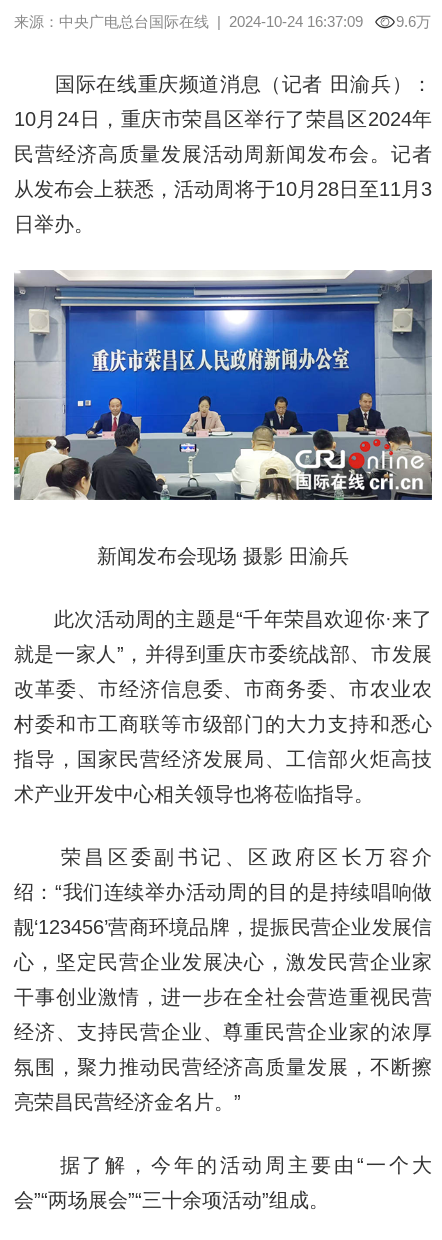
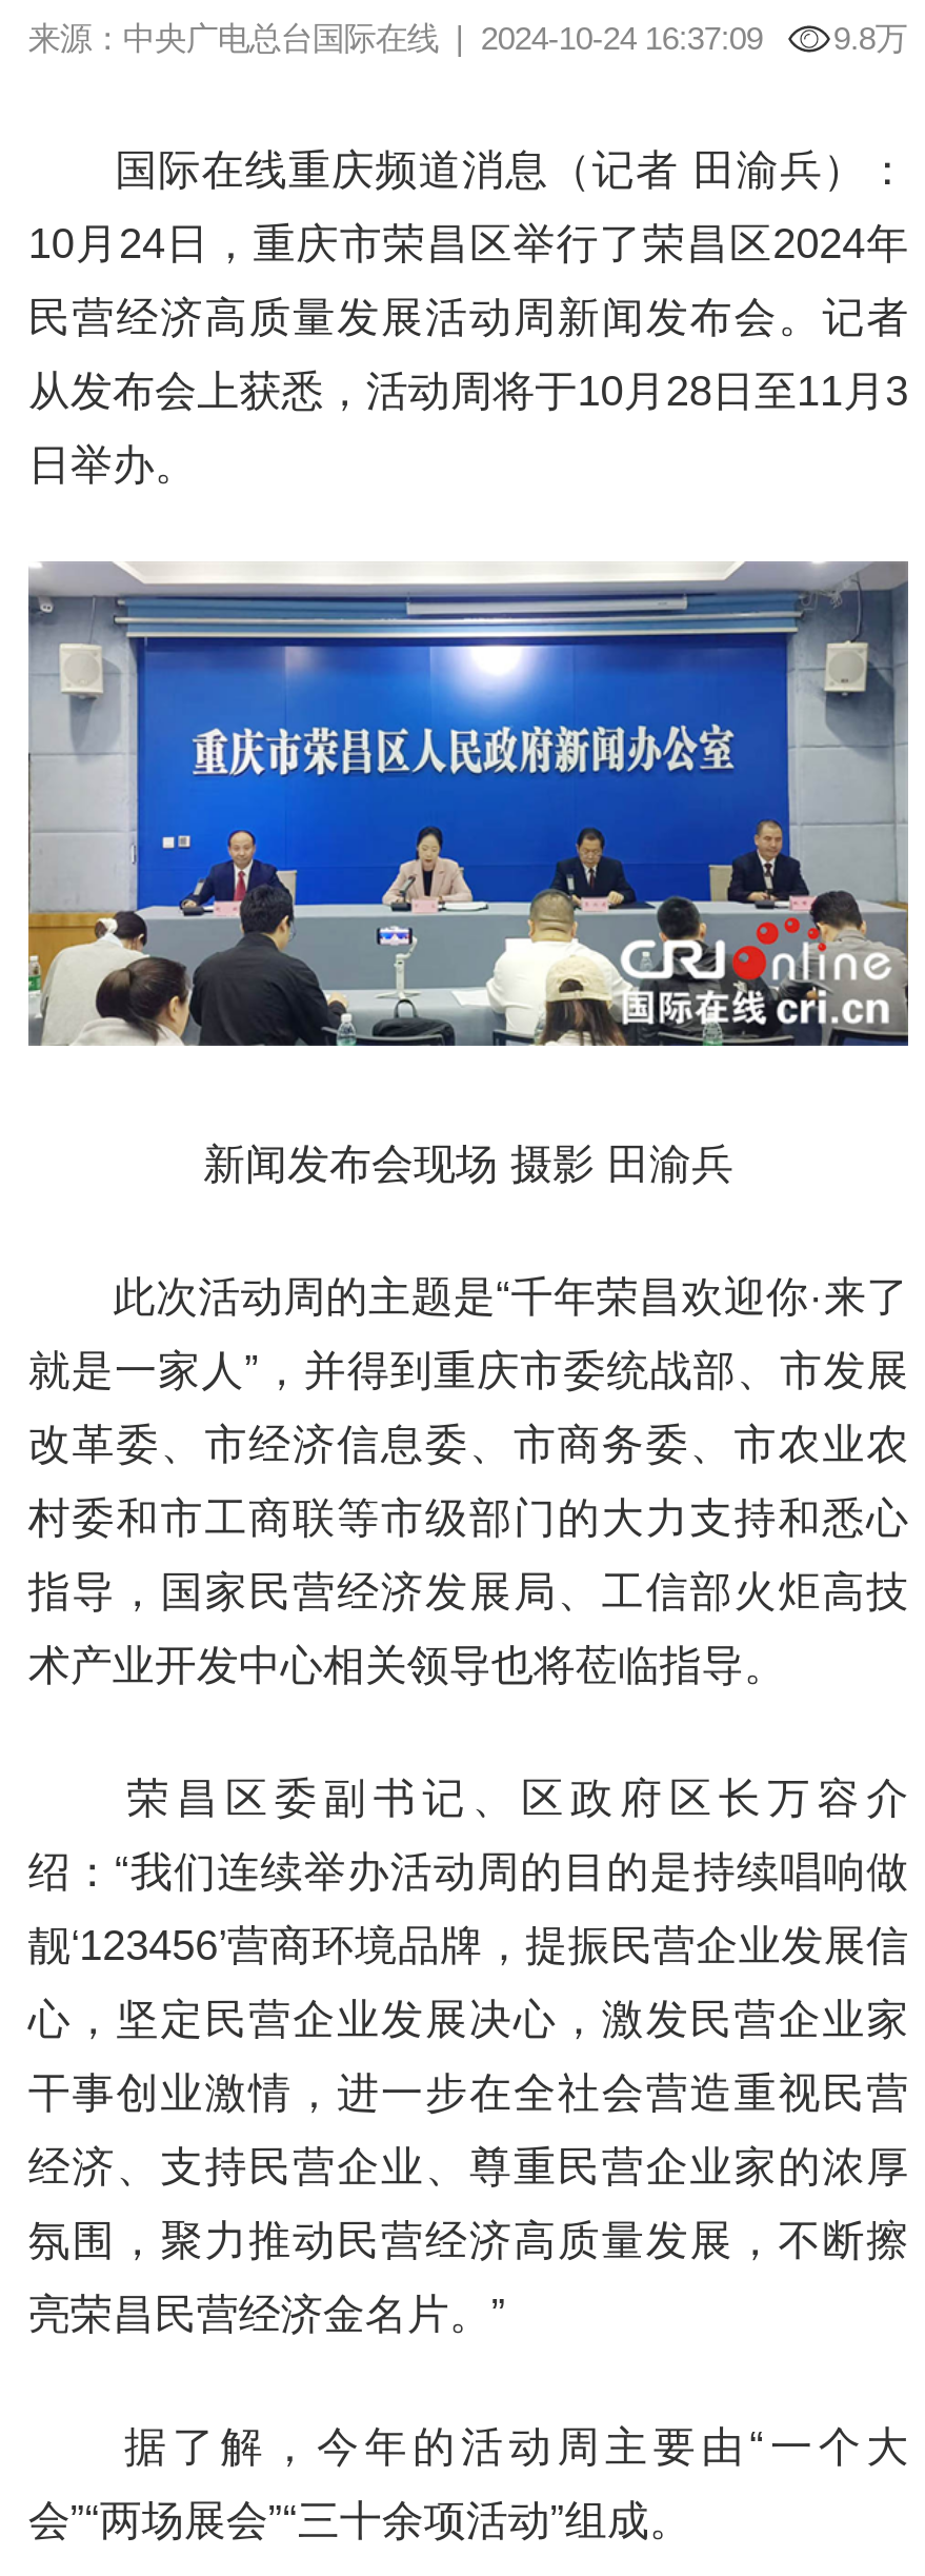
[396,13,431,30] 9.6万 -> [833,19,907,55] 9.8万

